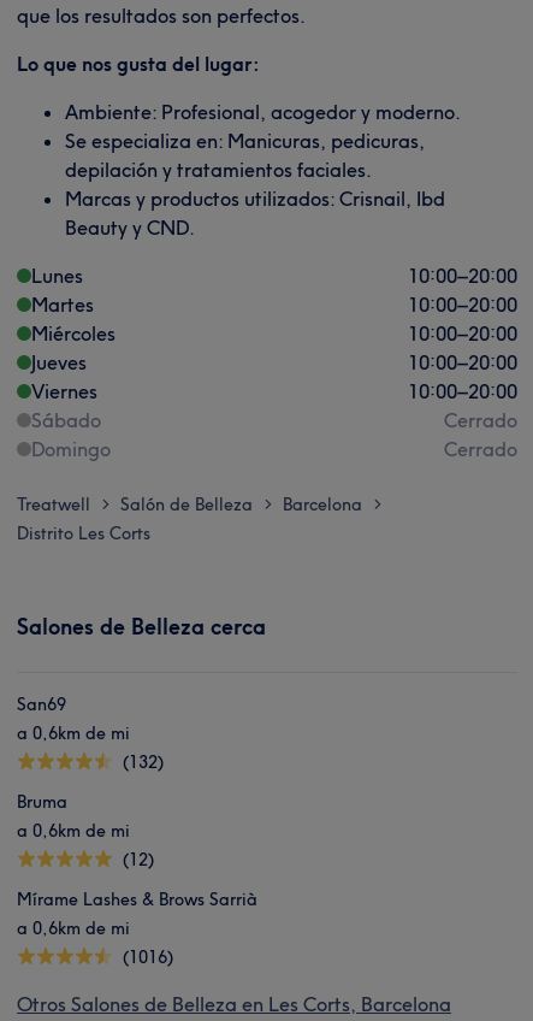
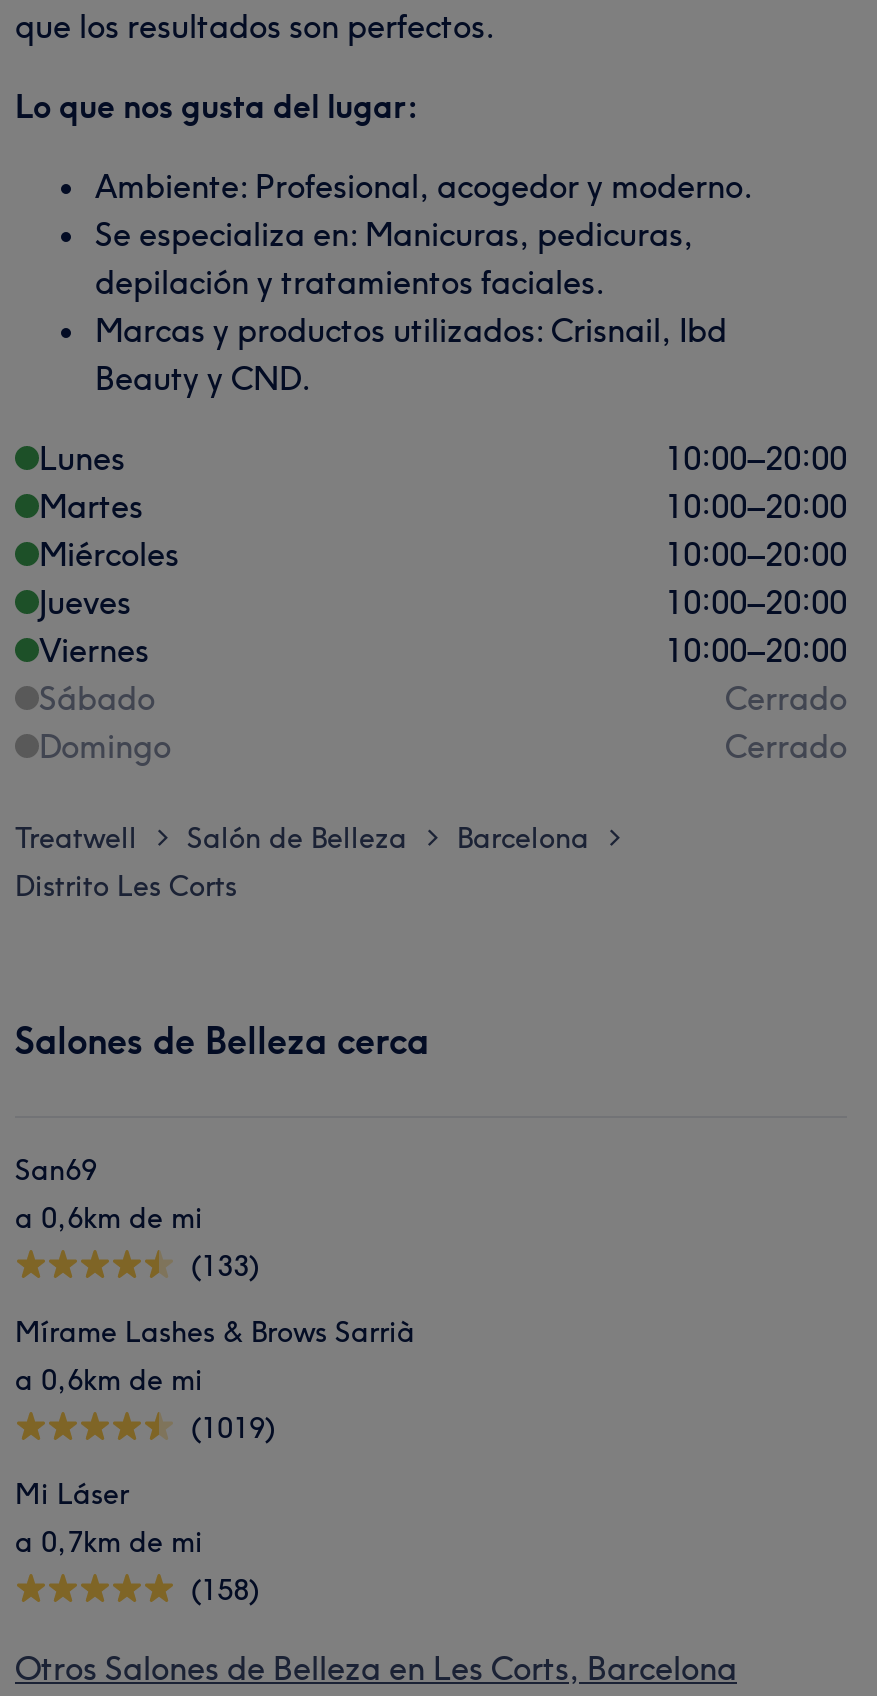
[17,751,164,870] (132) | Bruma | a 0,6km de mi | (12) -> [191,1248,259,1284] (133)
moved [17,889,257,939] -> [15,1314,415,1398]: Mírame Lashes & Brows Sarrià | a 0,6km de mi
[123,946,173,968] (1016) -> [15,1410,275,1608] (1019) | Mi Láser | a 0,7km de mi | (158)

